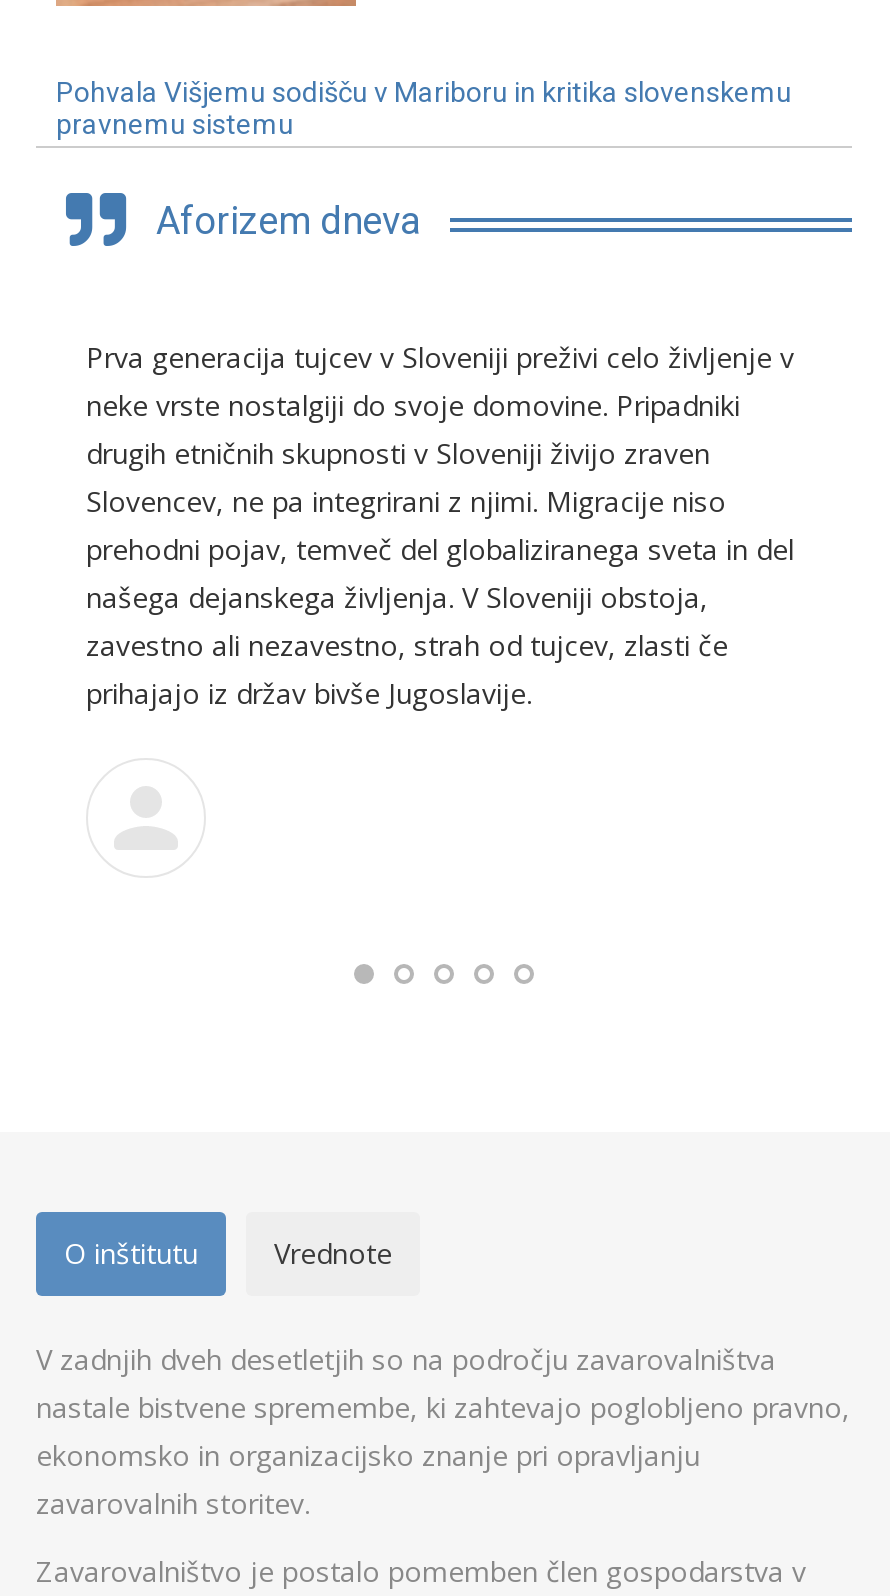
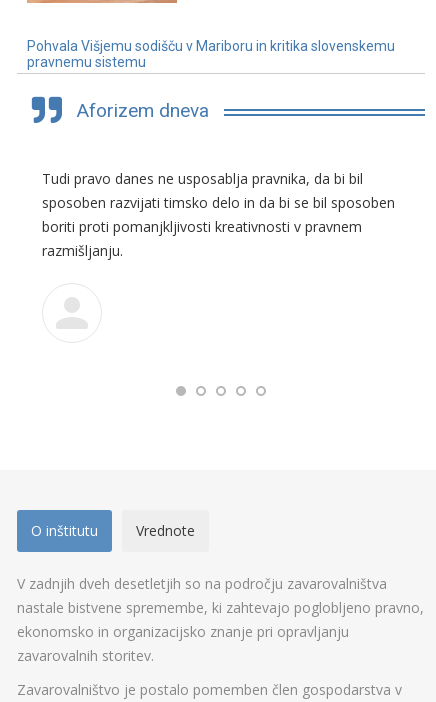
[86,337,794,711] Prva generacija tujcev v Sloveniji preživi celo življenje v | neke vrste nostalgiji do svoje domovine. Pripadniki | drugih etničnih skupnosti v Sloveniji živijo zraven | Slovencev, ne pa integrirani z njimi. Migracije niso | prehodni pojav, temveč del globaliziranega sveta in del | našega dejanskega življenja. V Sloveniji obstoja, | zavestno ali nezavestno, strah od tujcev, zlasti če | prihajajo iz držav bivše Jugoslavije. -> [42,168,395,259] Tudi pravo danes ne usposablja pravnika, da bi bil | sposoben razvijati timsko delo in da bi se bil sposoben | boriti proti pomanjkljivosti kreativnosti v pravnem | razmišljanju.

